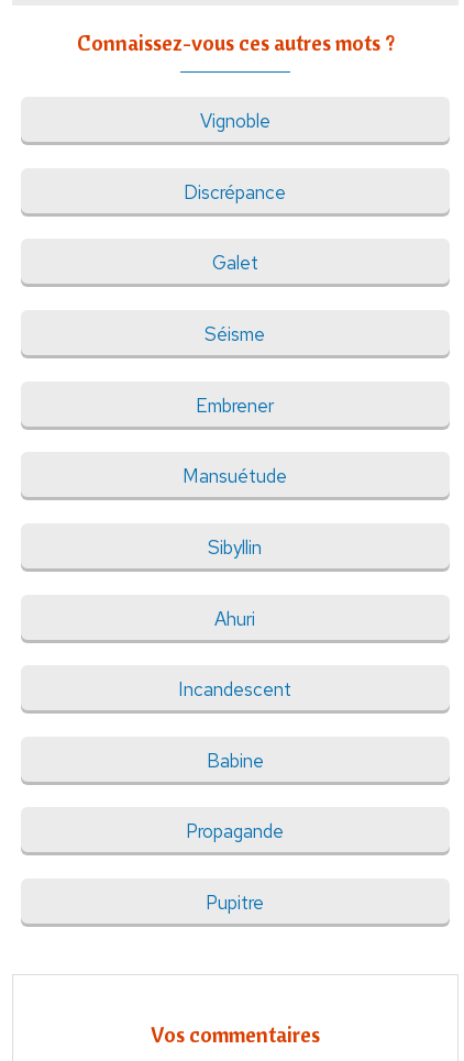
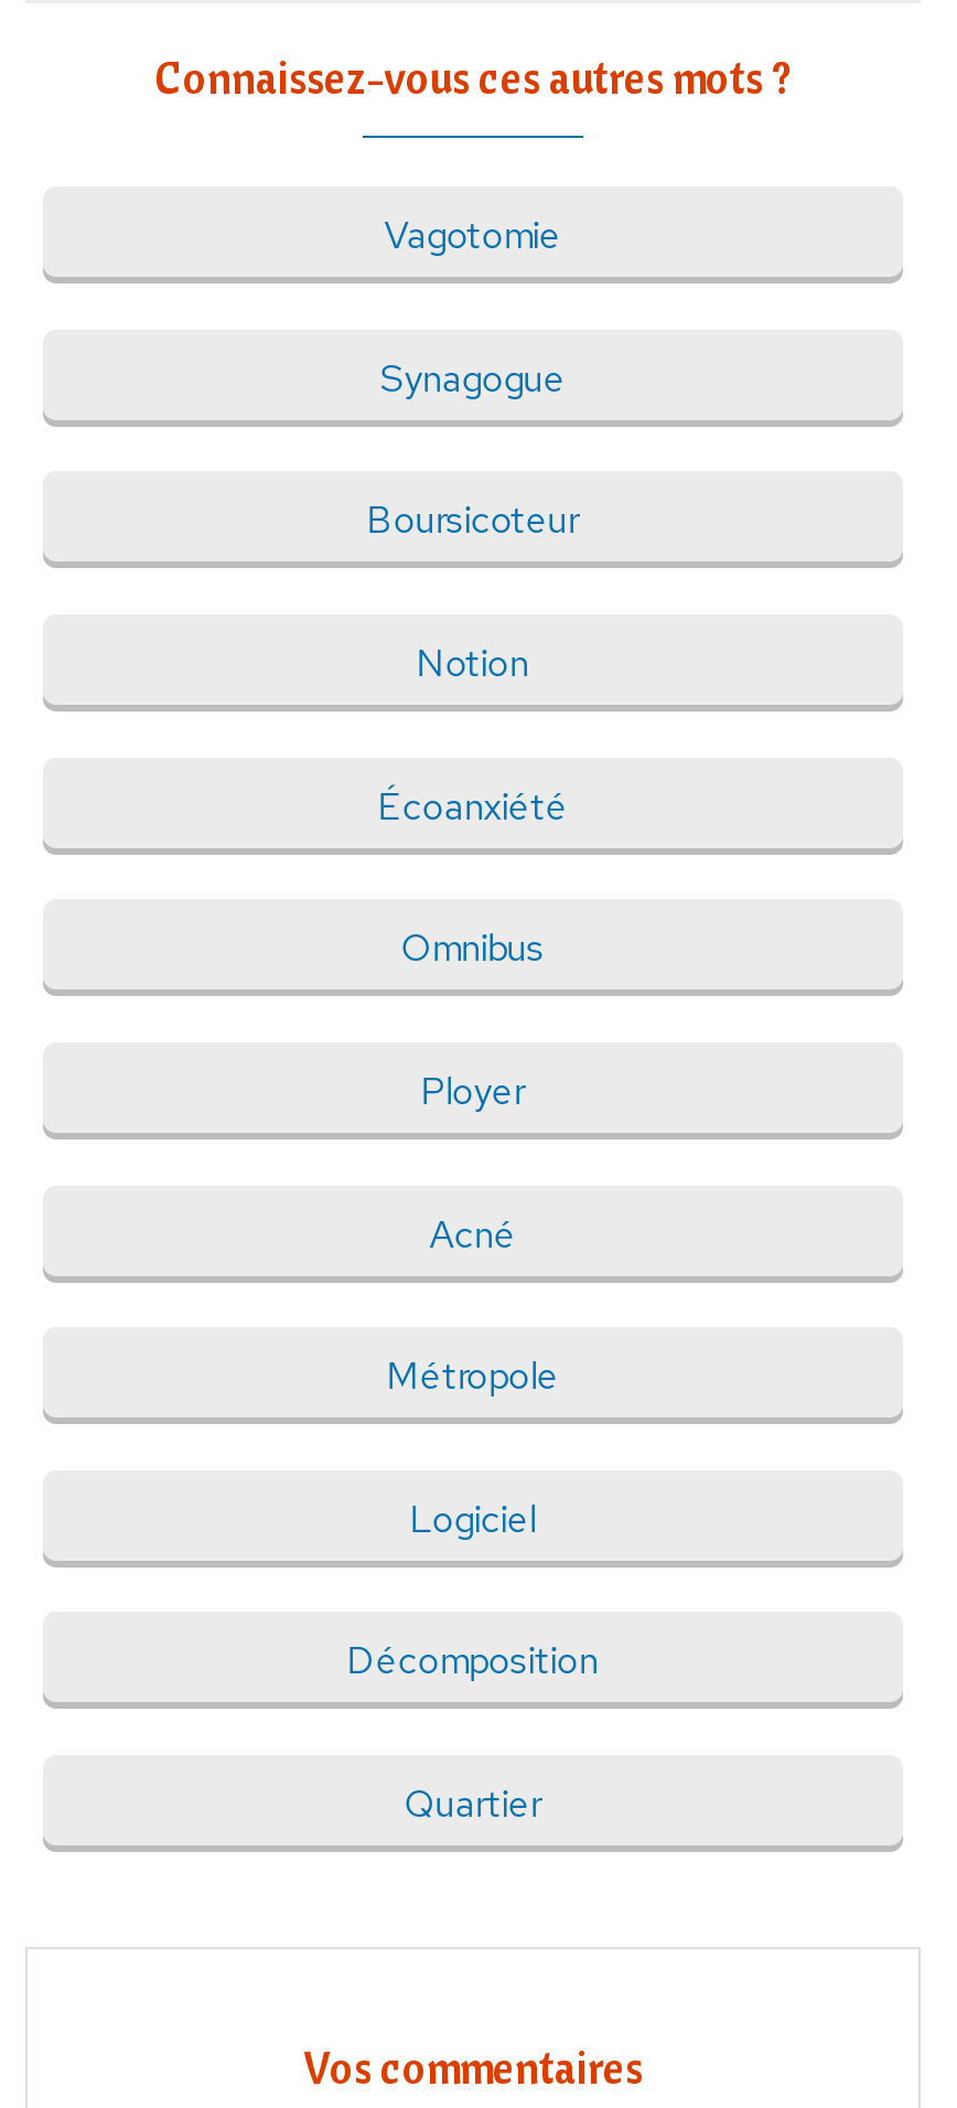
[200,109,270,133] Vignoble -> [384,211,561,260] Vagotomie
[184,180,286,204] Discrépance -> [380,354,565,402] Synagogue
[212,251,258,275] Galet -> [366,496,578,545] Boursicoteur
[205,322,265,346] Séisme -> [416,639,529,687] Notion
[196,393,274,417] Embrener -> [378,781,567,830] Écoanxiété
[183,464,287,488] Mansuétude -> [401,924,544,972] Omnibus
[208,535,262,560] Sibyllin -> [421,1066,524,1115] Ployer
[215,606,255,631] Ahuri -> [429,1209,515,1258] Acné
[178,677,292,702] Incandescent -> [386,1352,558,1400] Métropole
[206,749,264,773] Babine -> [409,1494,535,1543] Logiciel
[186,820,284,844] Propagande -> [347,1637,598,1685] Décomposition
[206,891,264,915] Pupitre -> [404,1779,541,1828] Quartier

